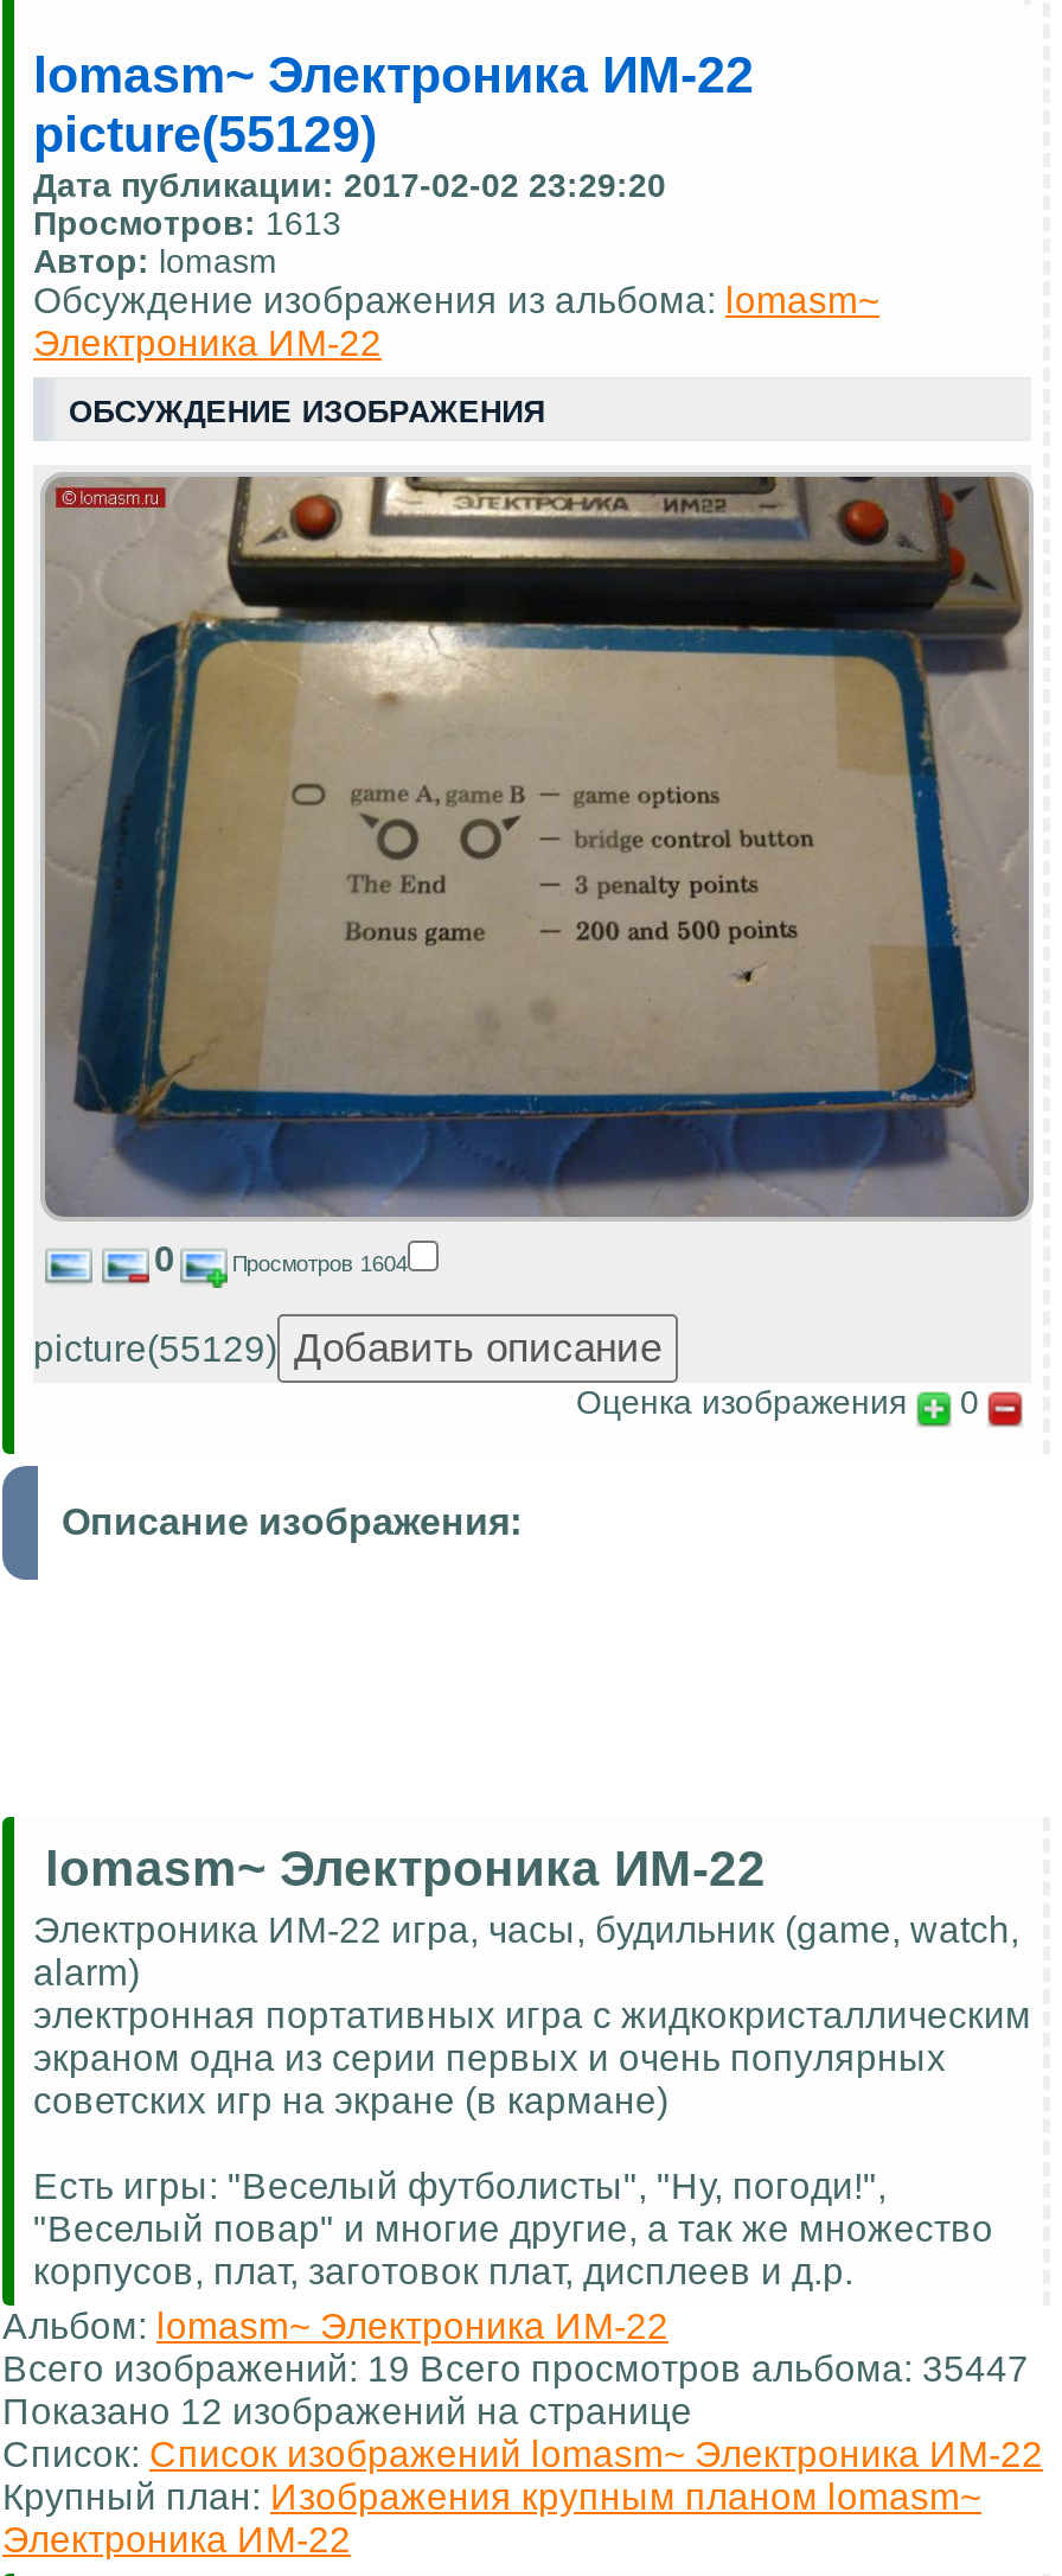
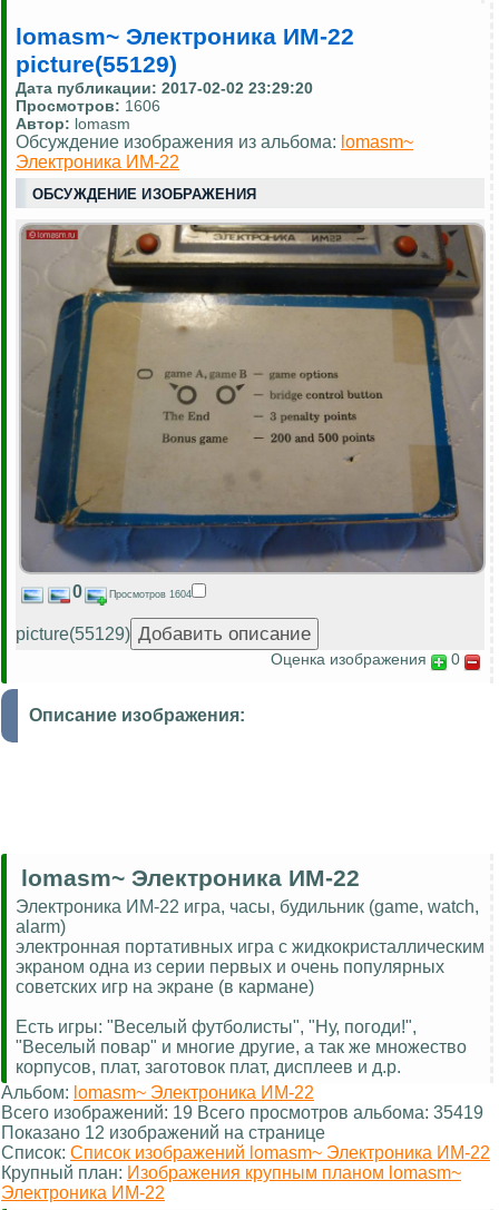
[33,205,341,243] Просмотров: 1613 -> [16,97,160,115] Просмотров: 1606
[2,2347,1029,2388] Всего изображений: 19 Всего просмотров альбома: 35447 -> [1,1103,483,1122] Всего изображений: 19 Всего просмотров альбома: 35419

